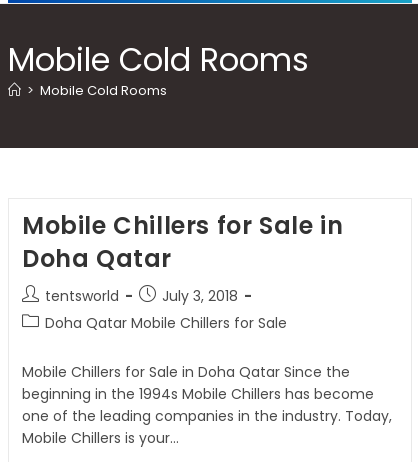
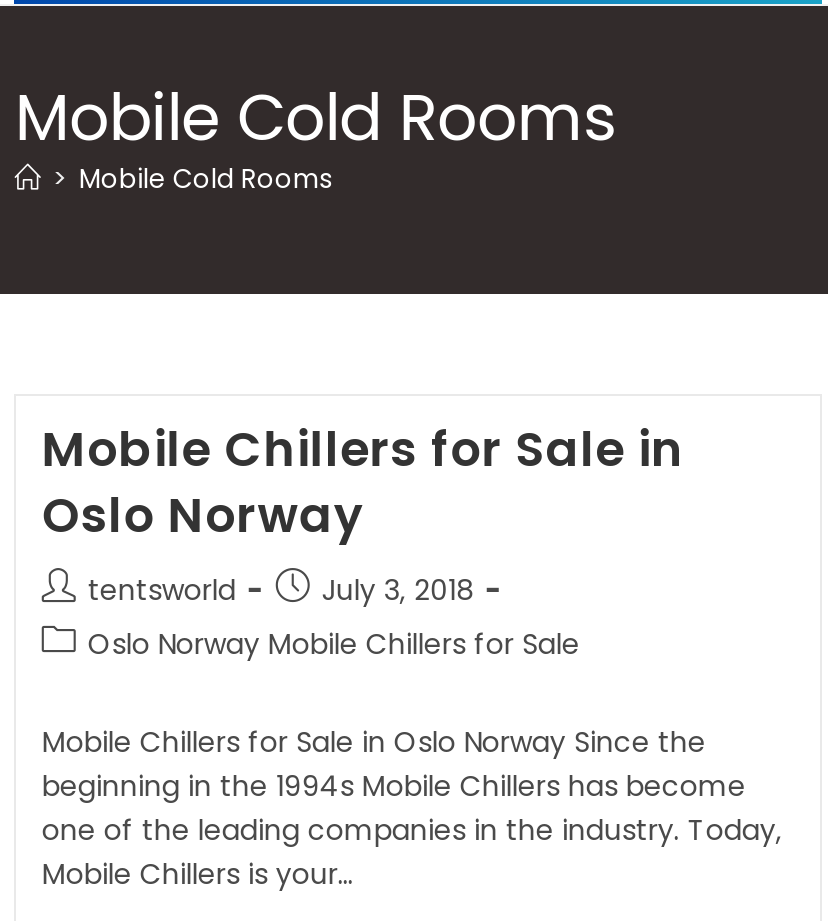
[22,242,172,275] Doha Qatar -> [42,481,365,547] Oslo Norway
[45,313,287,333] Doha Qatar Mobile Chillers for Sale -> [88,623,580,663] Oslo Norway Mobile Chillers for Sale
[22,362,350,382] Mobile Chillers for Sale in Doha Qatar Since the -> [42,721,706,761] Mobile Chillers for Sale in Oslo Norway Since the

